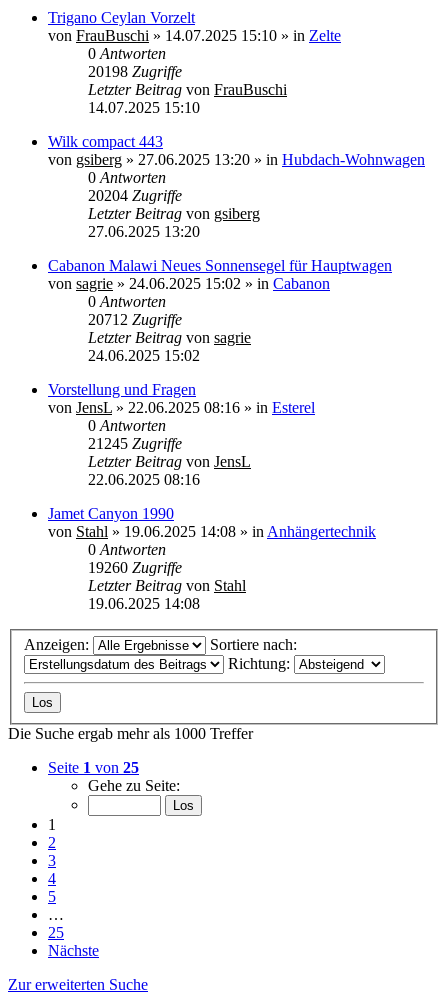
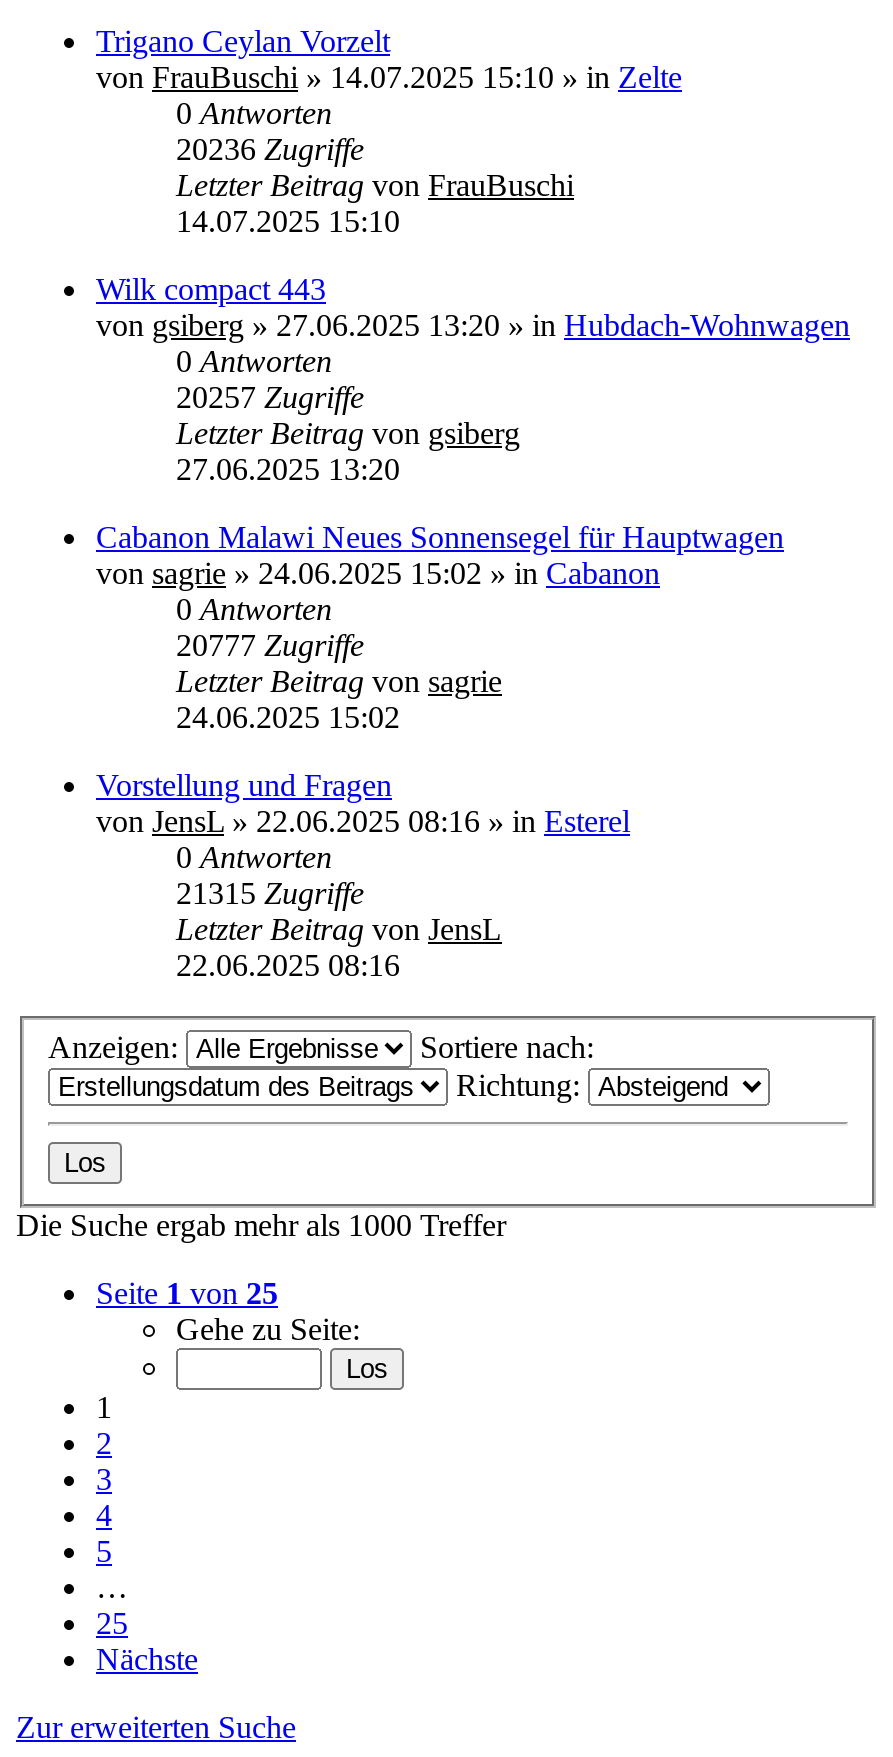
[88,63,182,80] 20198 Zugriffe -> [176,132,364,166] 20236 Zugriffe
[88,187,182,204] 20204 Zugriffe -> [176,380,364,414] 20257 Zugriffe
[88,311,182,328] 20712 Zugriffe -> [176,628,364,662] 20777 Zugriffe
[88,435,182,452] 21245 Zugriffe -> [176,876,364,910] 21315 Zugriffe
[48,505,376,612] Jamet Canyon 1990 | von Stahl» 19.06.2025 14:08» in Anhängertechnik | 0 Antworten | 19260 Zugriffe | Letzter Beitrag von Stahl | 19.06.2025 14:08 -> none

